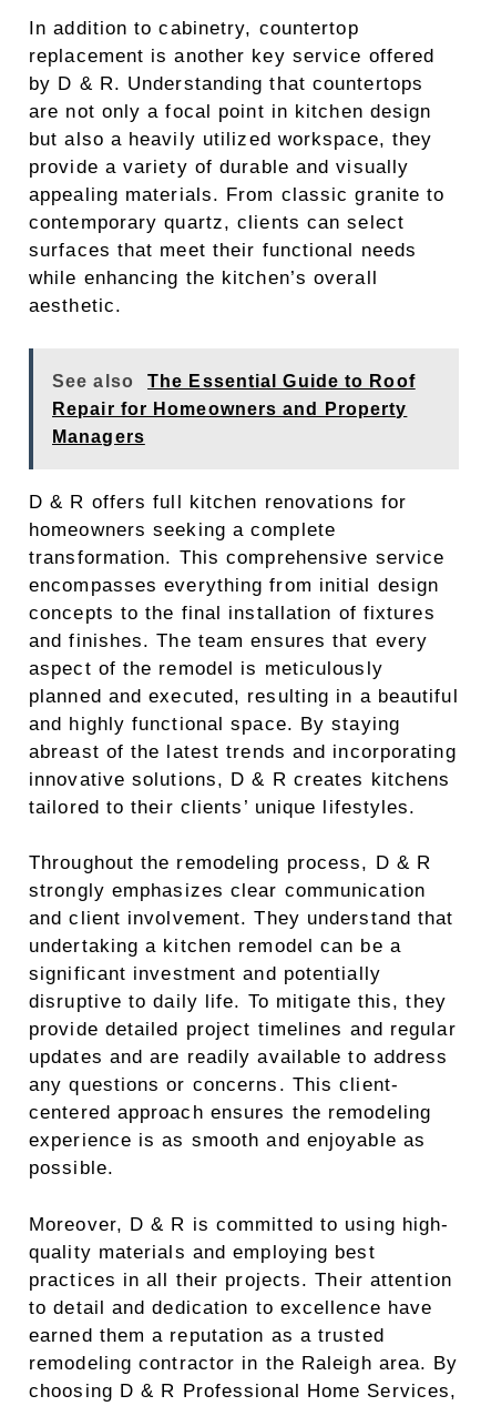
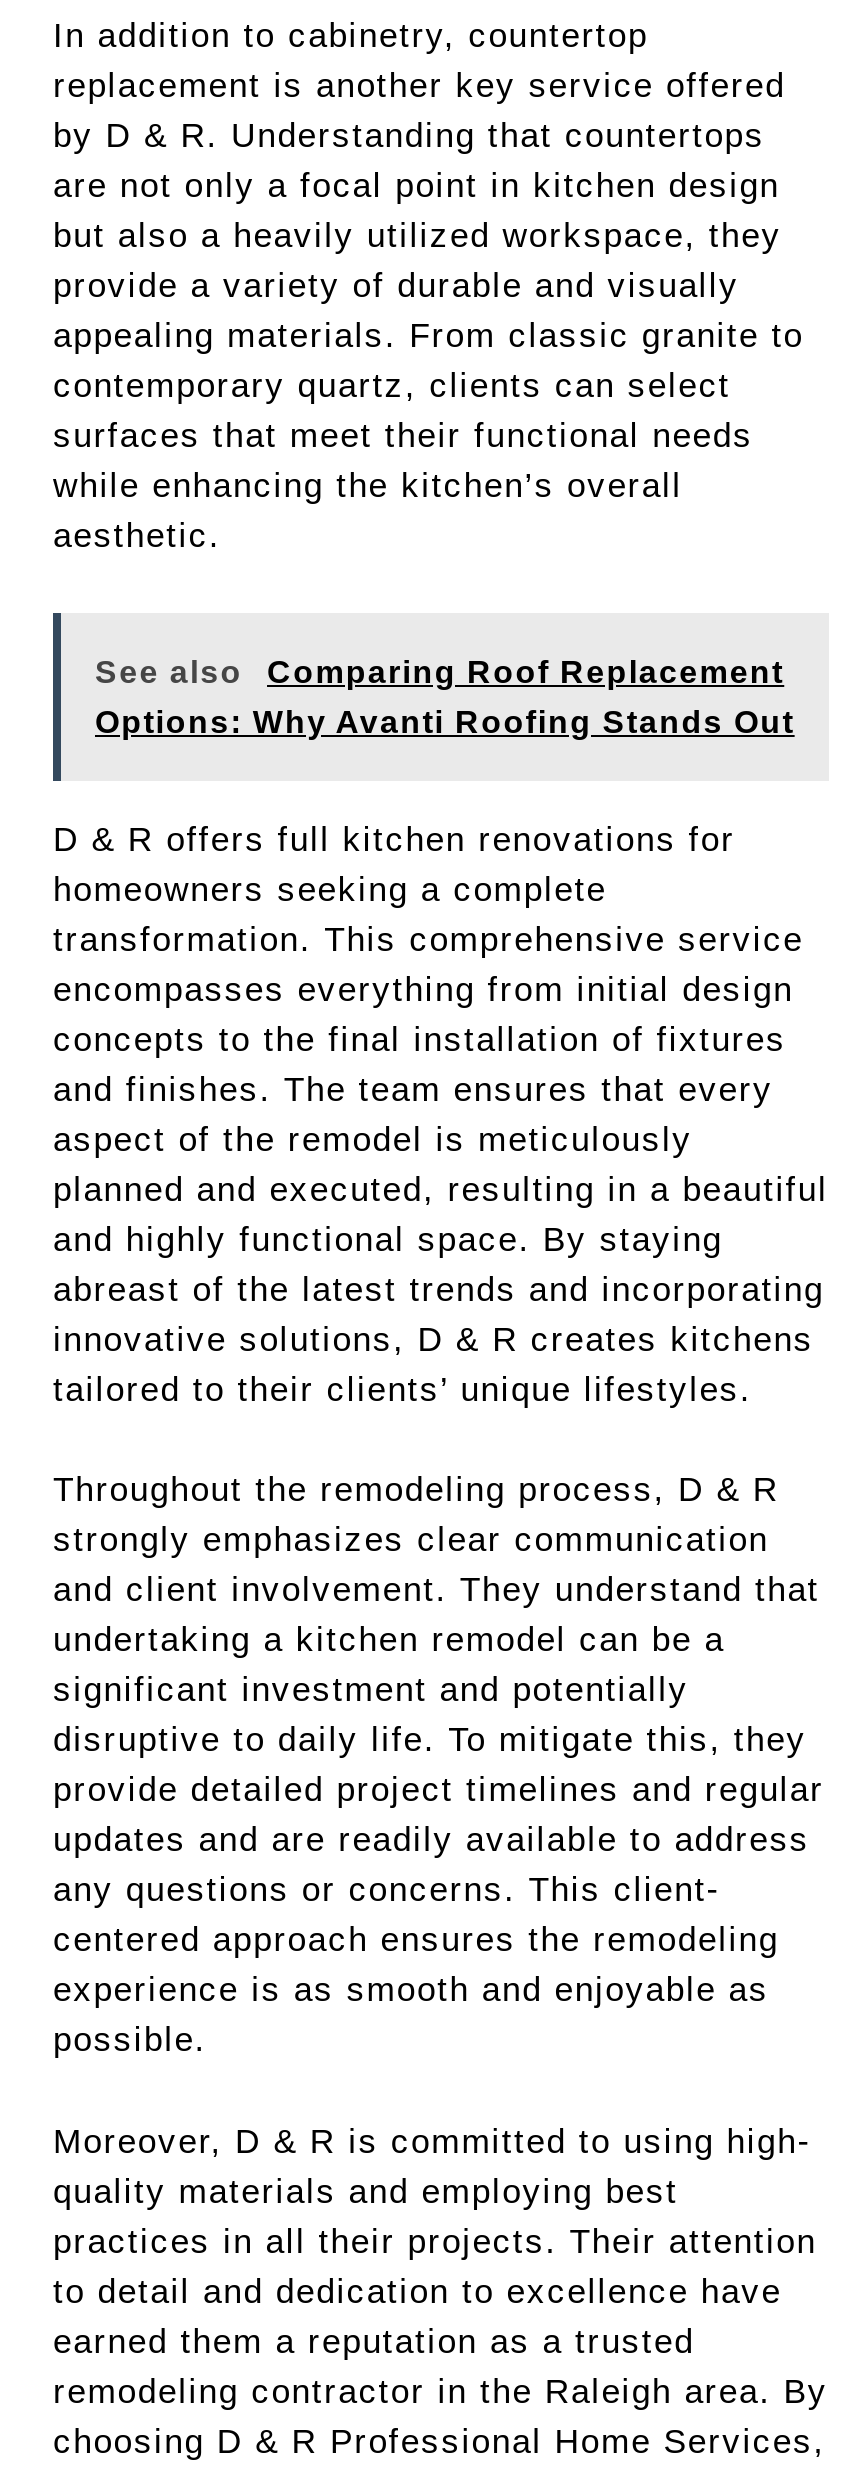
[52,371,415,446] The Essential Guide to Roof | Repair for Homeowners and Property | Managers -> [95,654,795,738] Comparing Roof Replacement | Options: Why Avanti Roofing Stands Out

